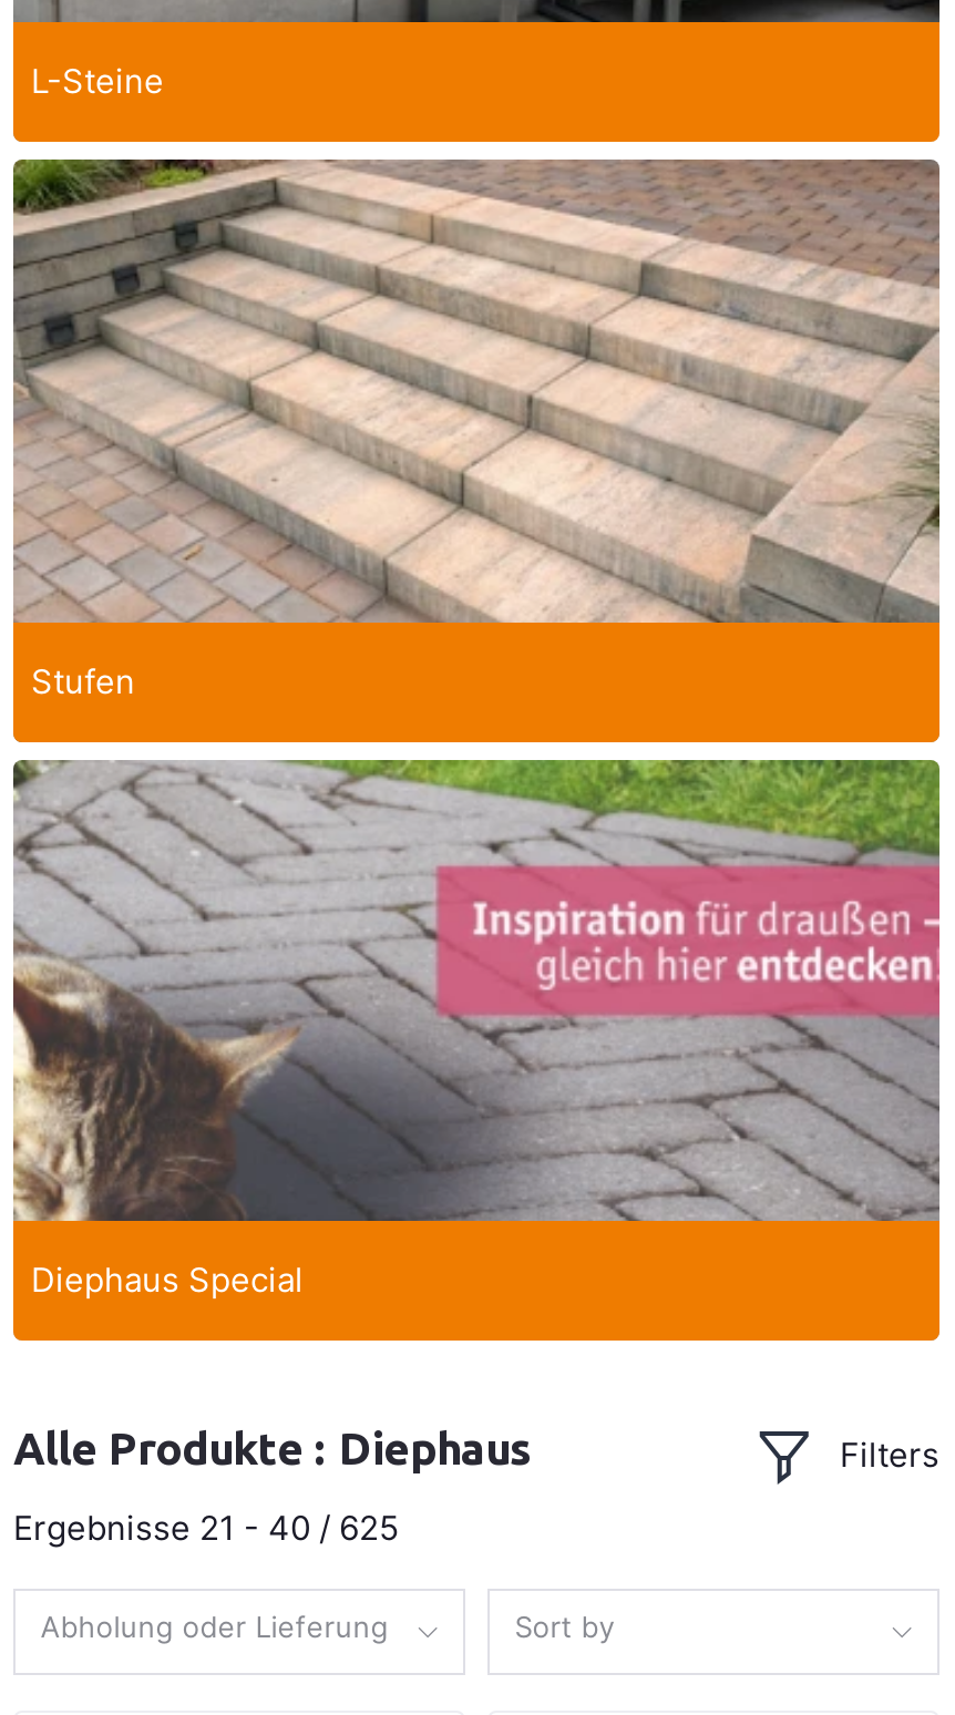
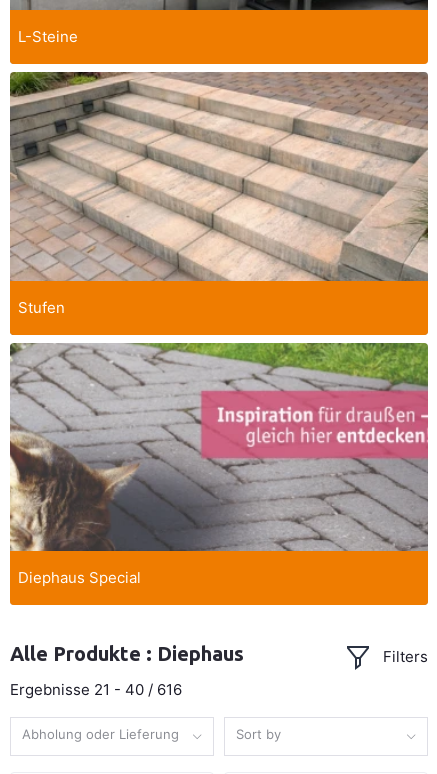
[13,1508,399,1550] Ergebnisse 21 - 40 / 625 -> [10,680,182,699] Ergebnisse 21 - 40 / 616

